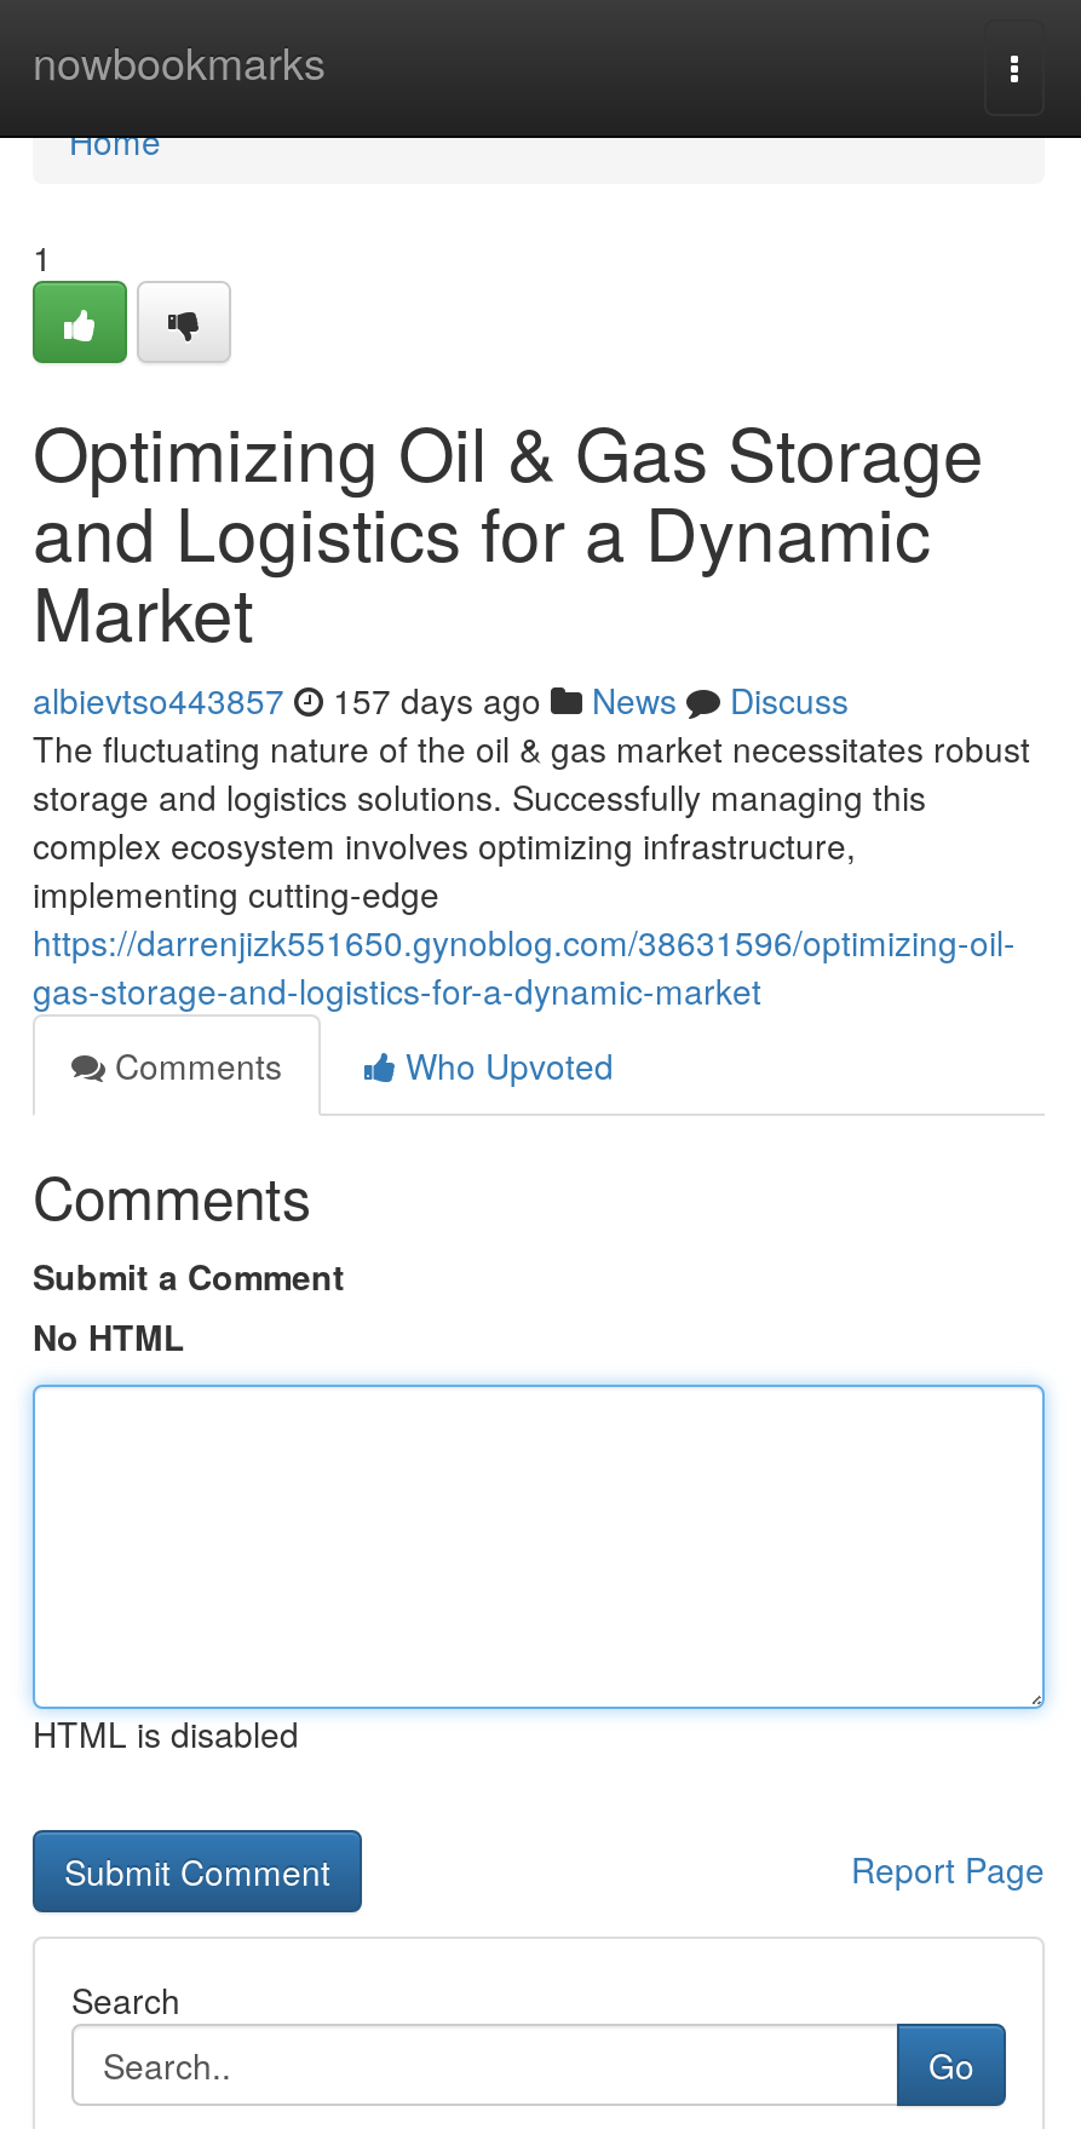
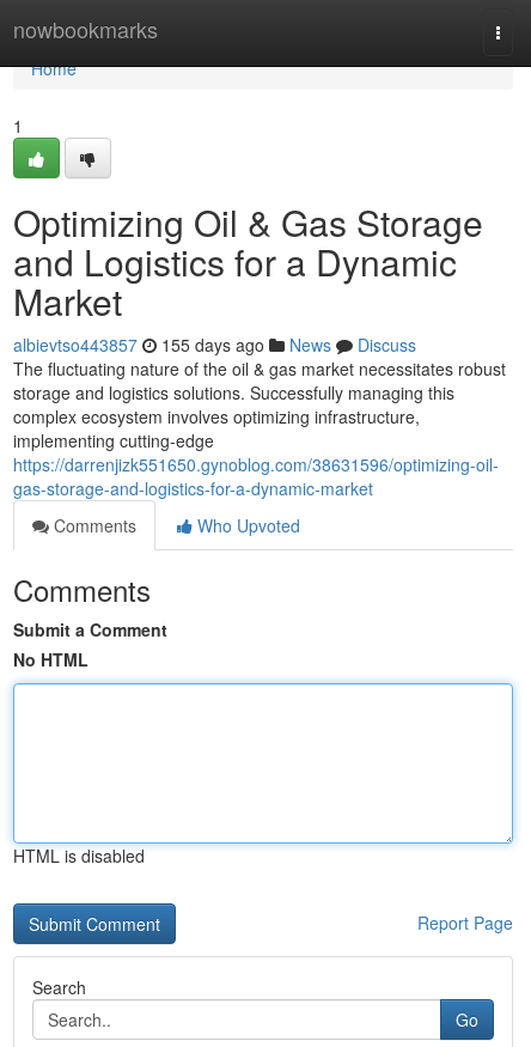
[33,675,849,724] albievtso443857 157 days ago News Discuss -> [13,333,416,357] albievtso443857 155 days ago News Discuss

